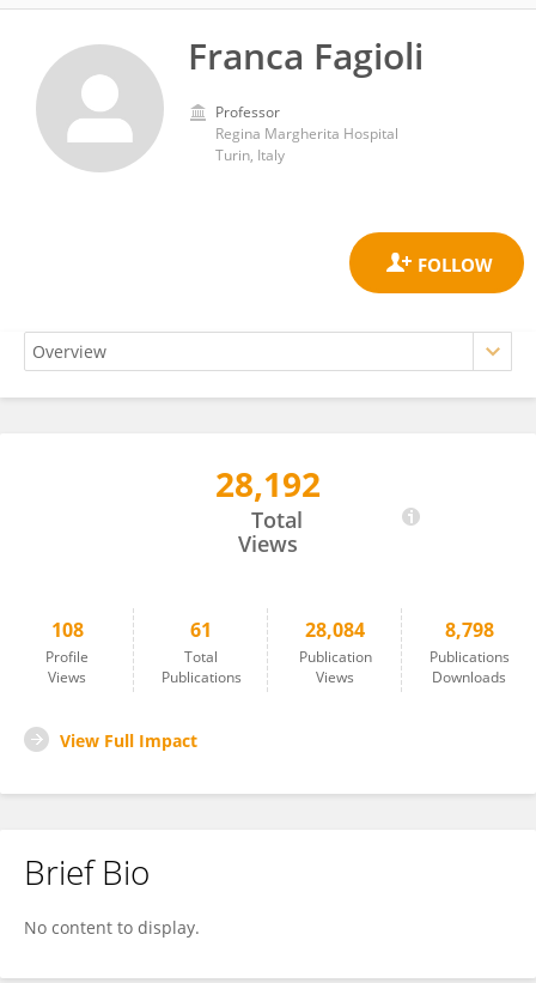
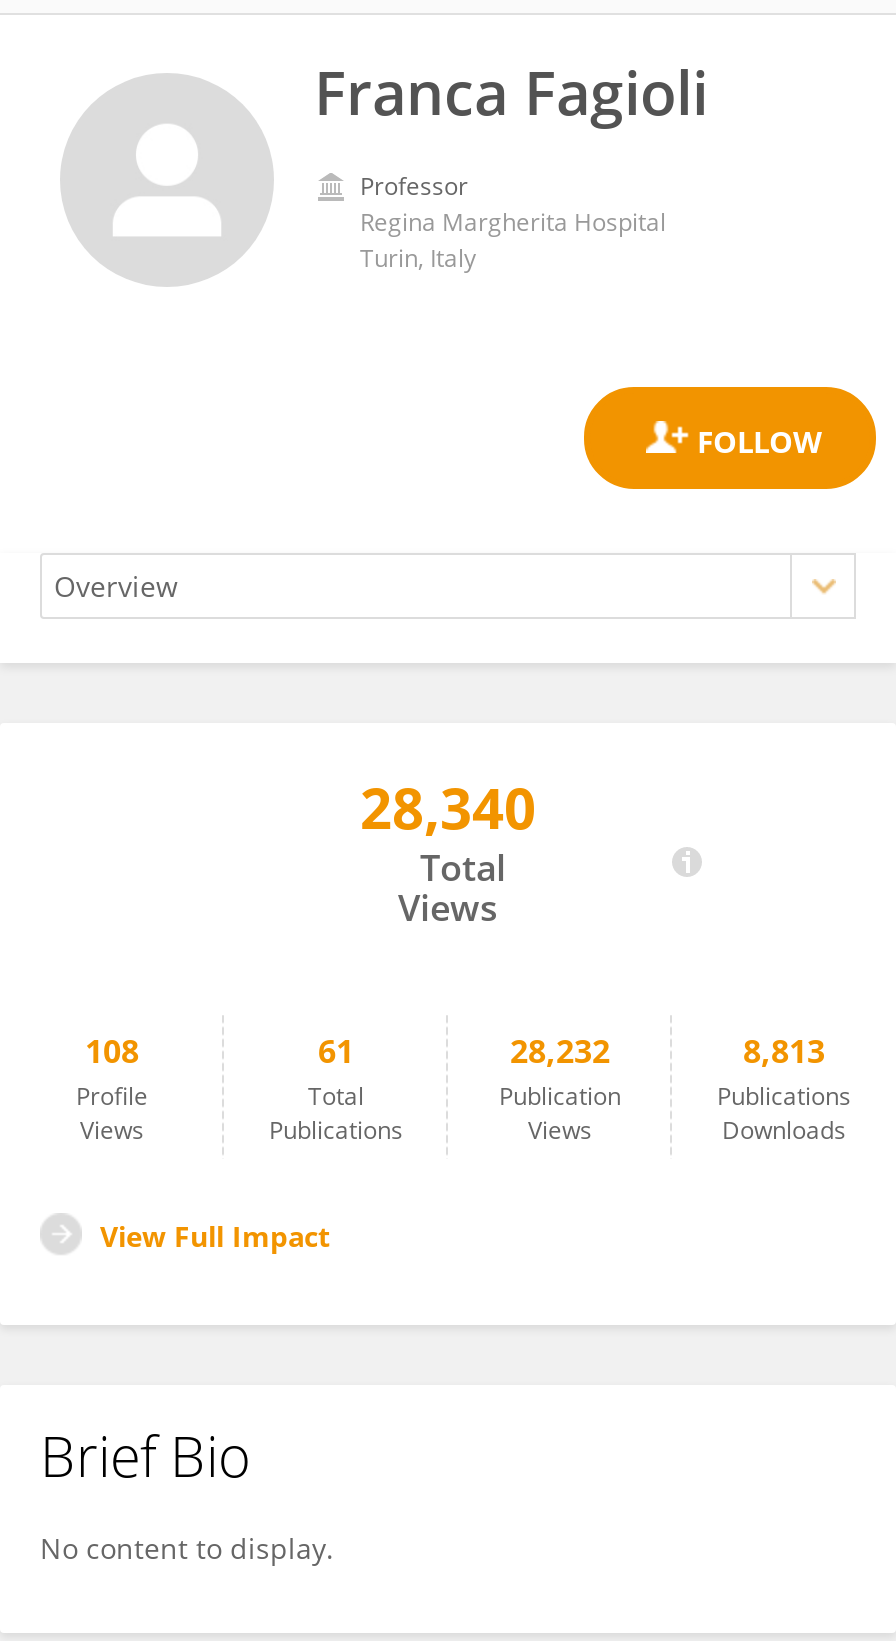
[215,461,321,506] 28,192 -> [360,769,536,845] 28,340
[305,617,365,643] 28,084 -> [510,1029,610,1073] 28,232
[444,617,494,643] 8,798 -> [743,1029,825,1073] 8,813

